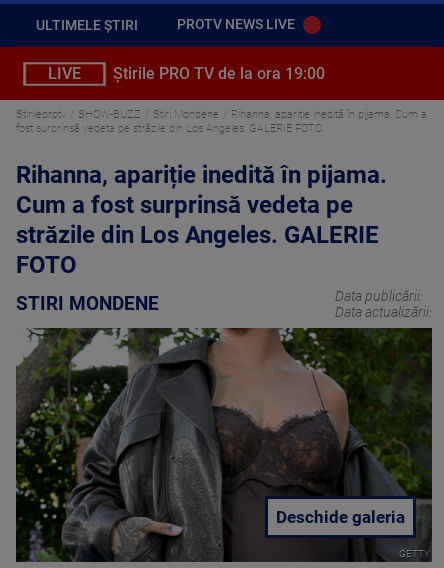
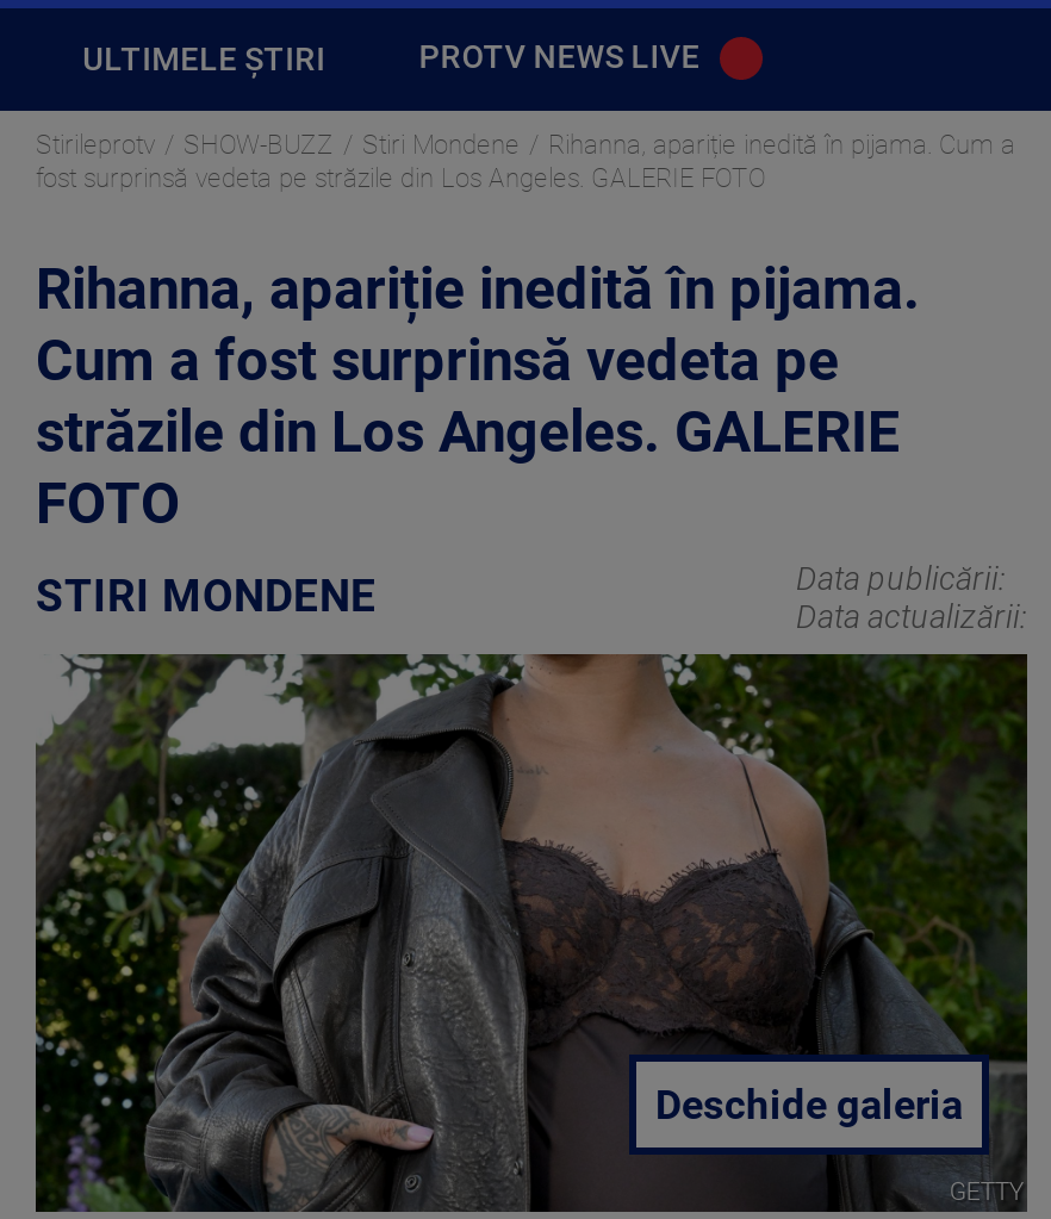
[48,64,325,83] LIVE | Știrile PRO TV de la ora 19:00 -> none

